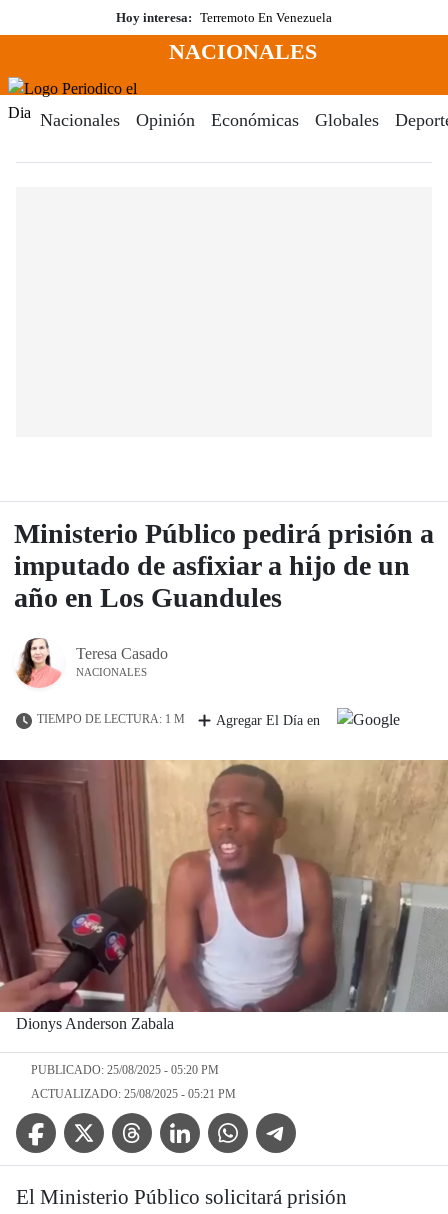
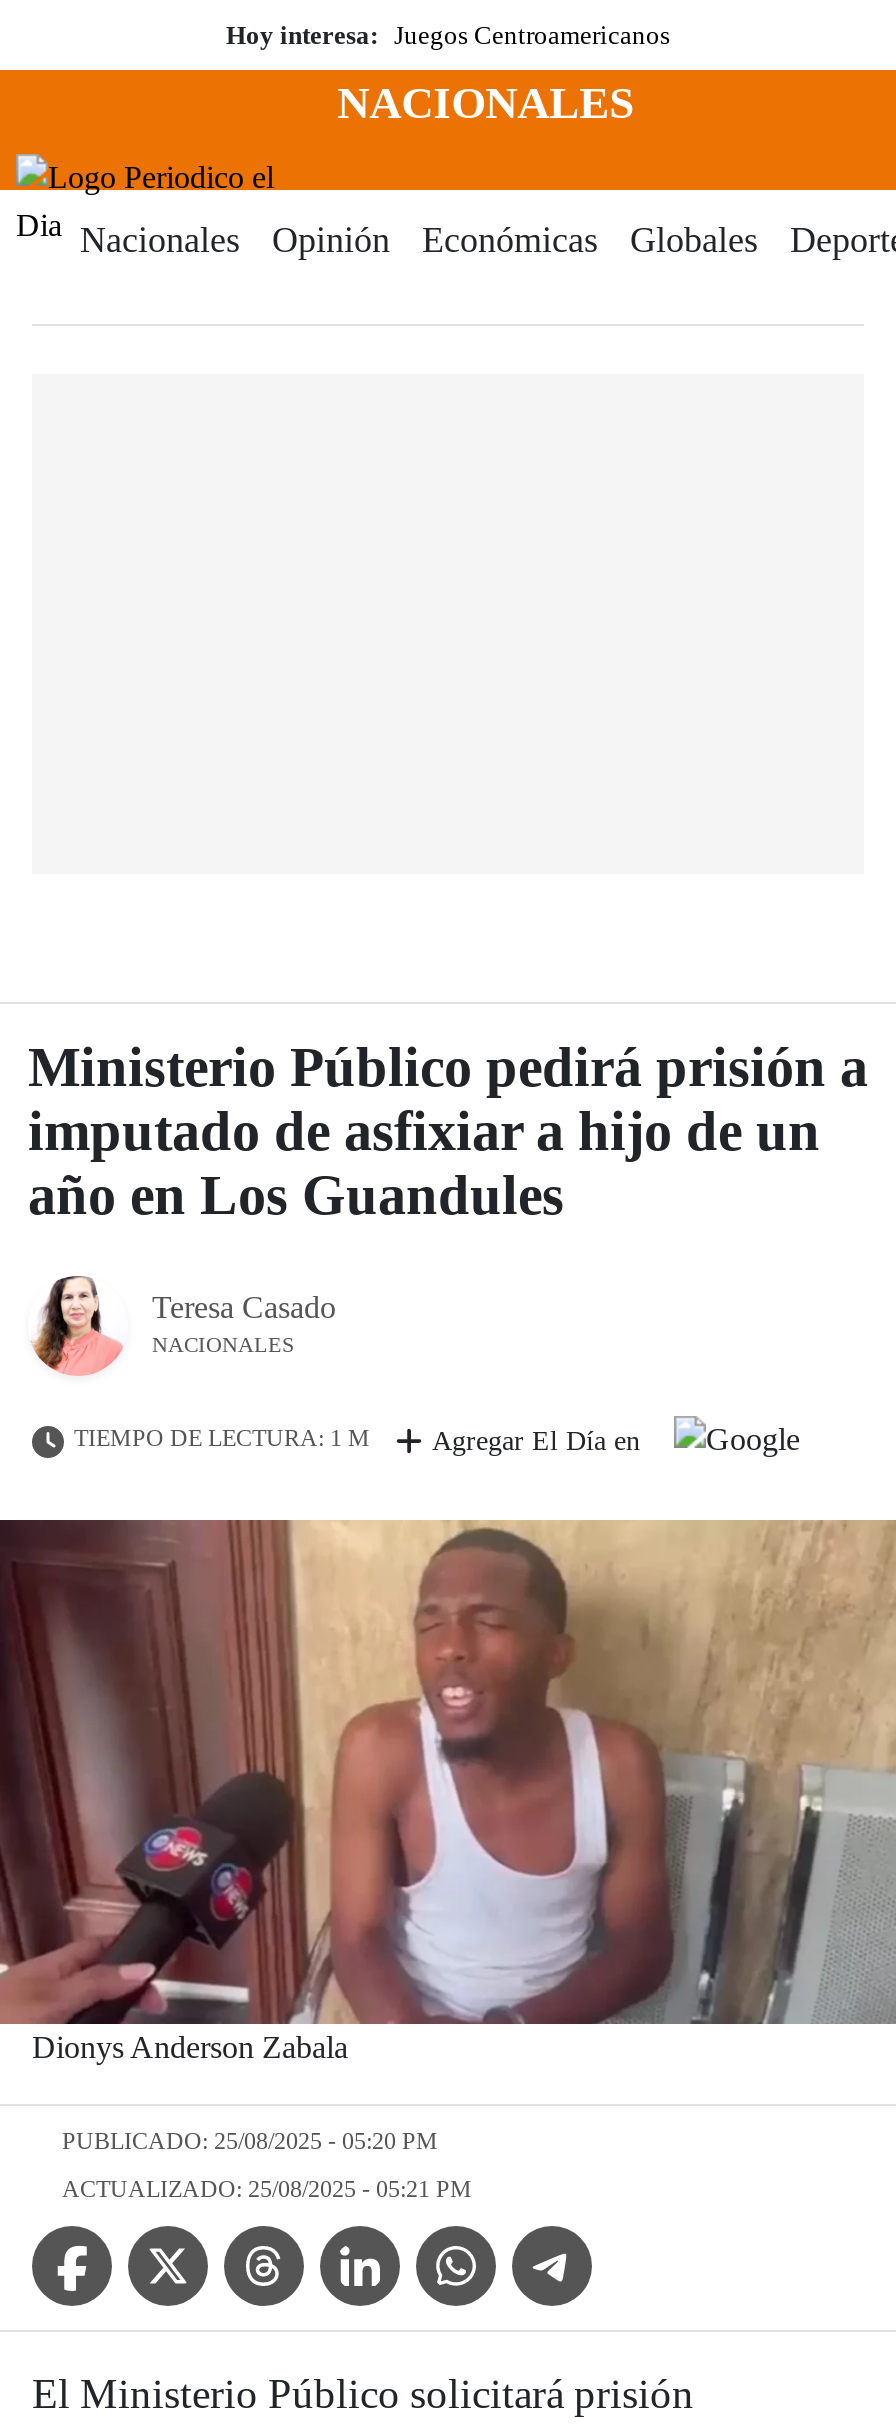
[116,10,332,25] Hoy interesa: Terremoto En Venezuela -> [226,20,670,50] Hoy interesa: Juegos Centroamericanos

